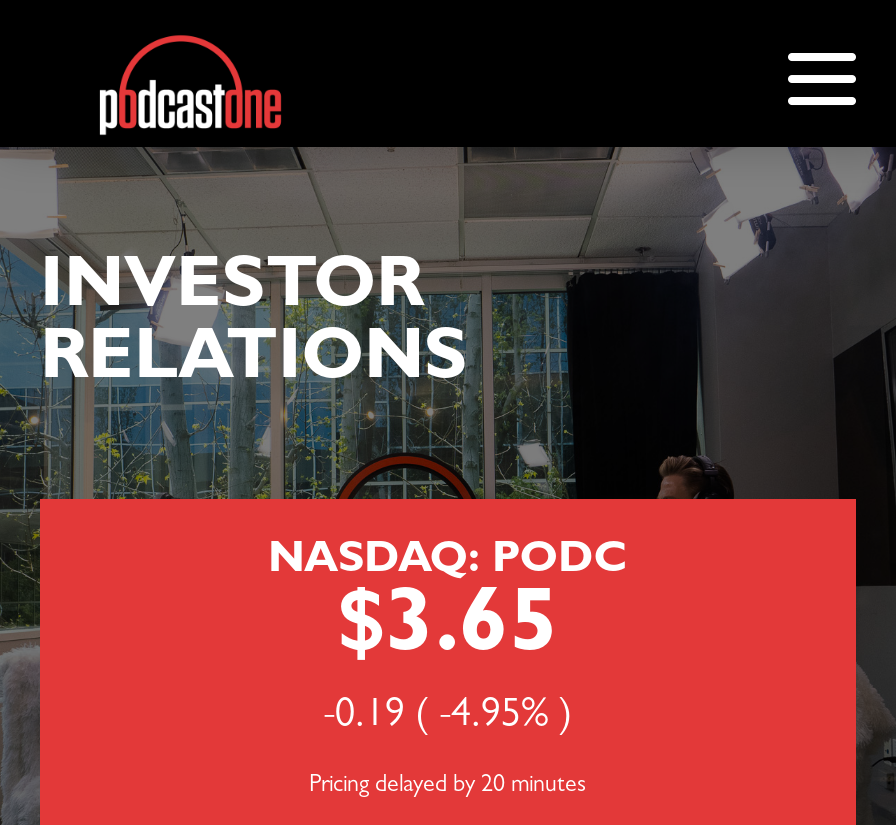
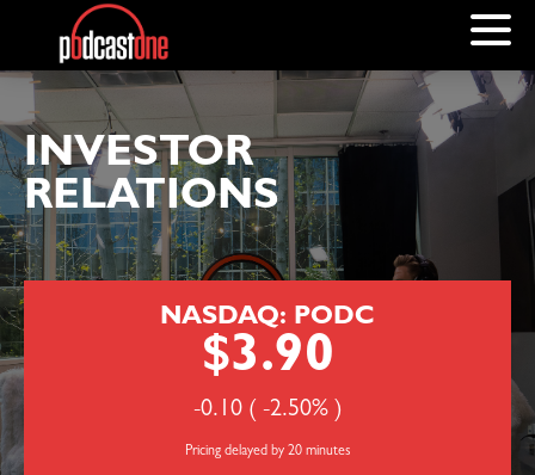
[385,587,559,677] 3.65 -> [230,333,334,387] 3.90
[323,697,573,737] -0.19 ( -4.95% ) -> [193,399,342,422] -0.10 ( -2.50% )

